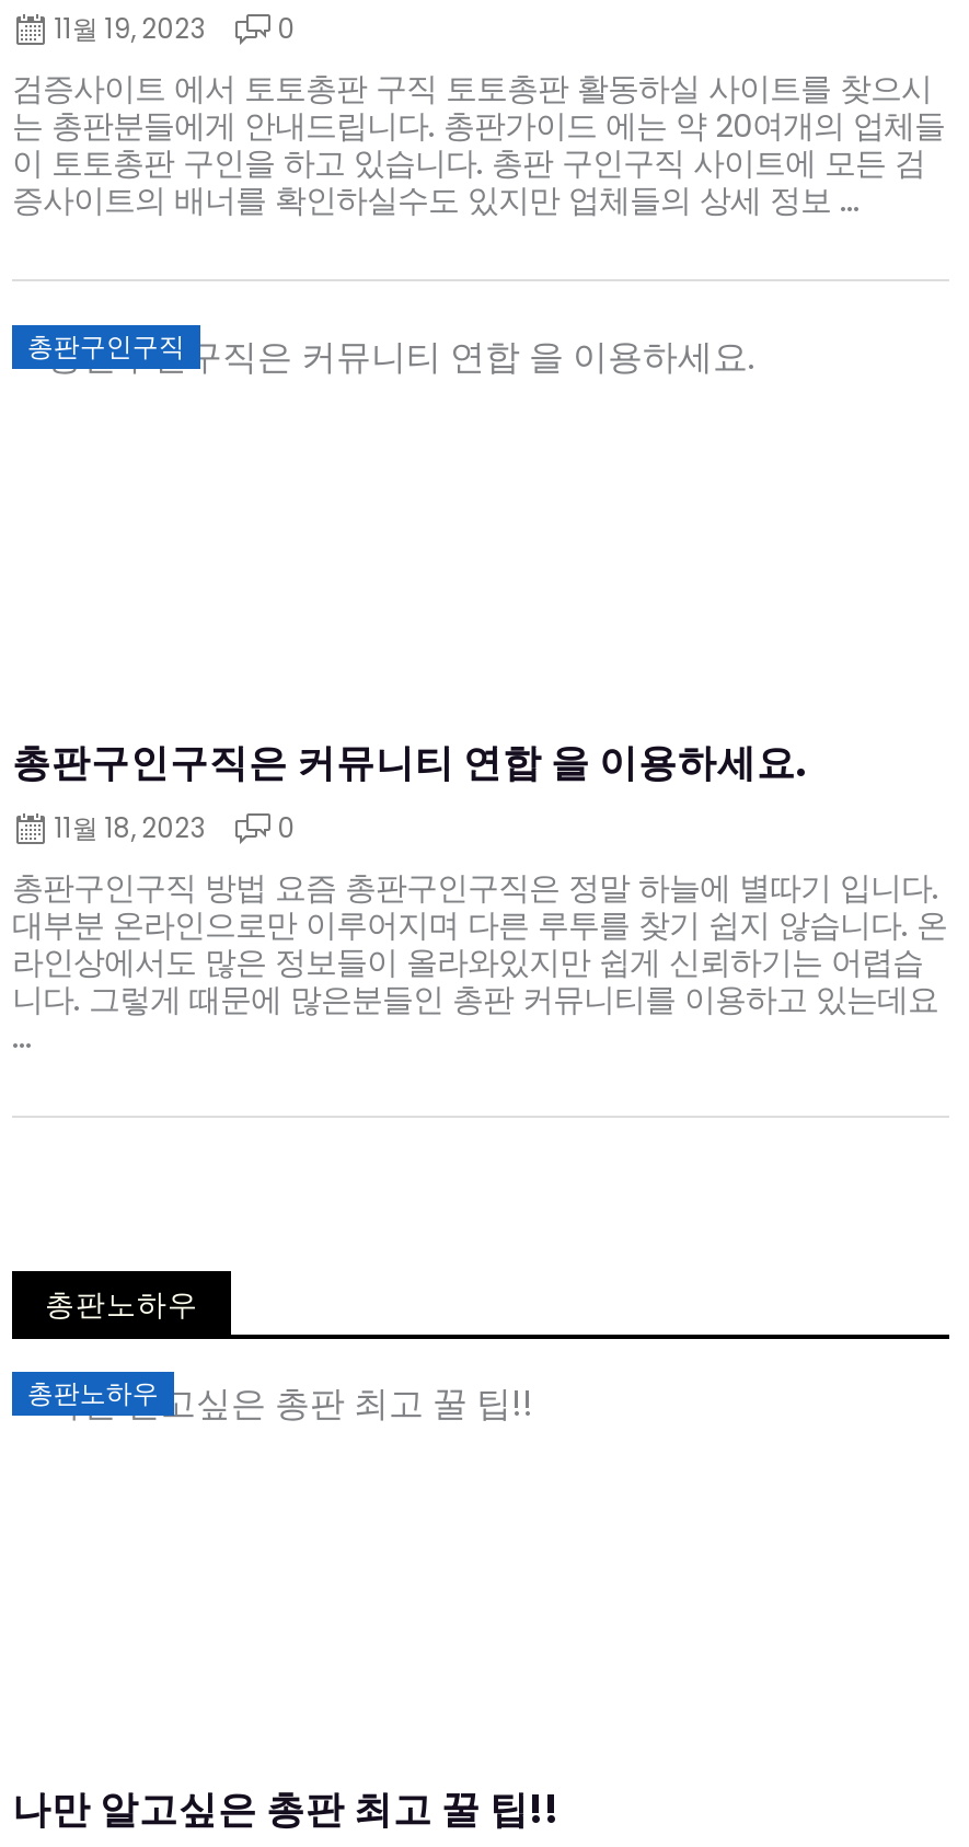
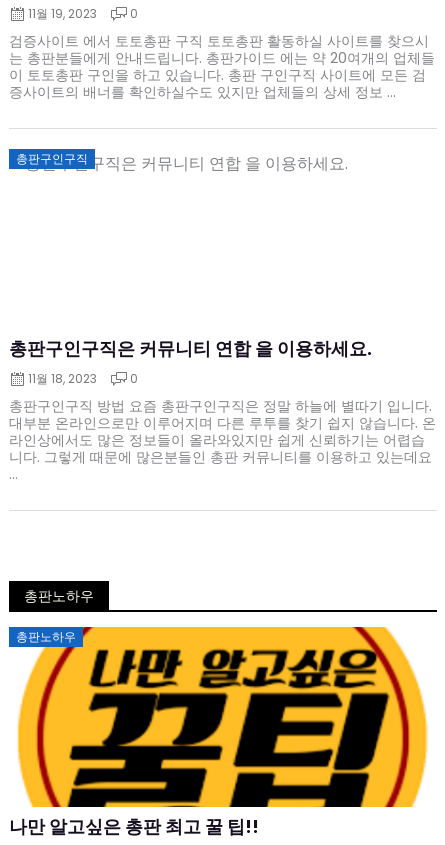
none -> [17,626,428,808] [image]

